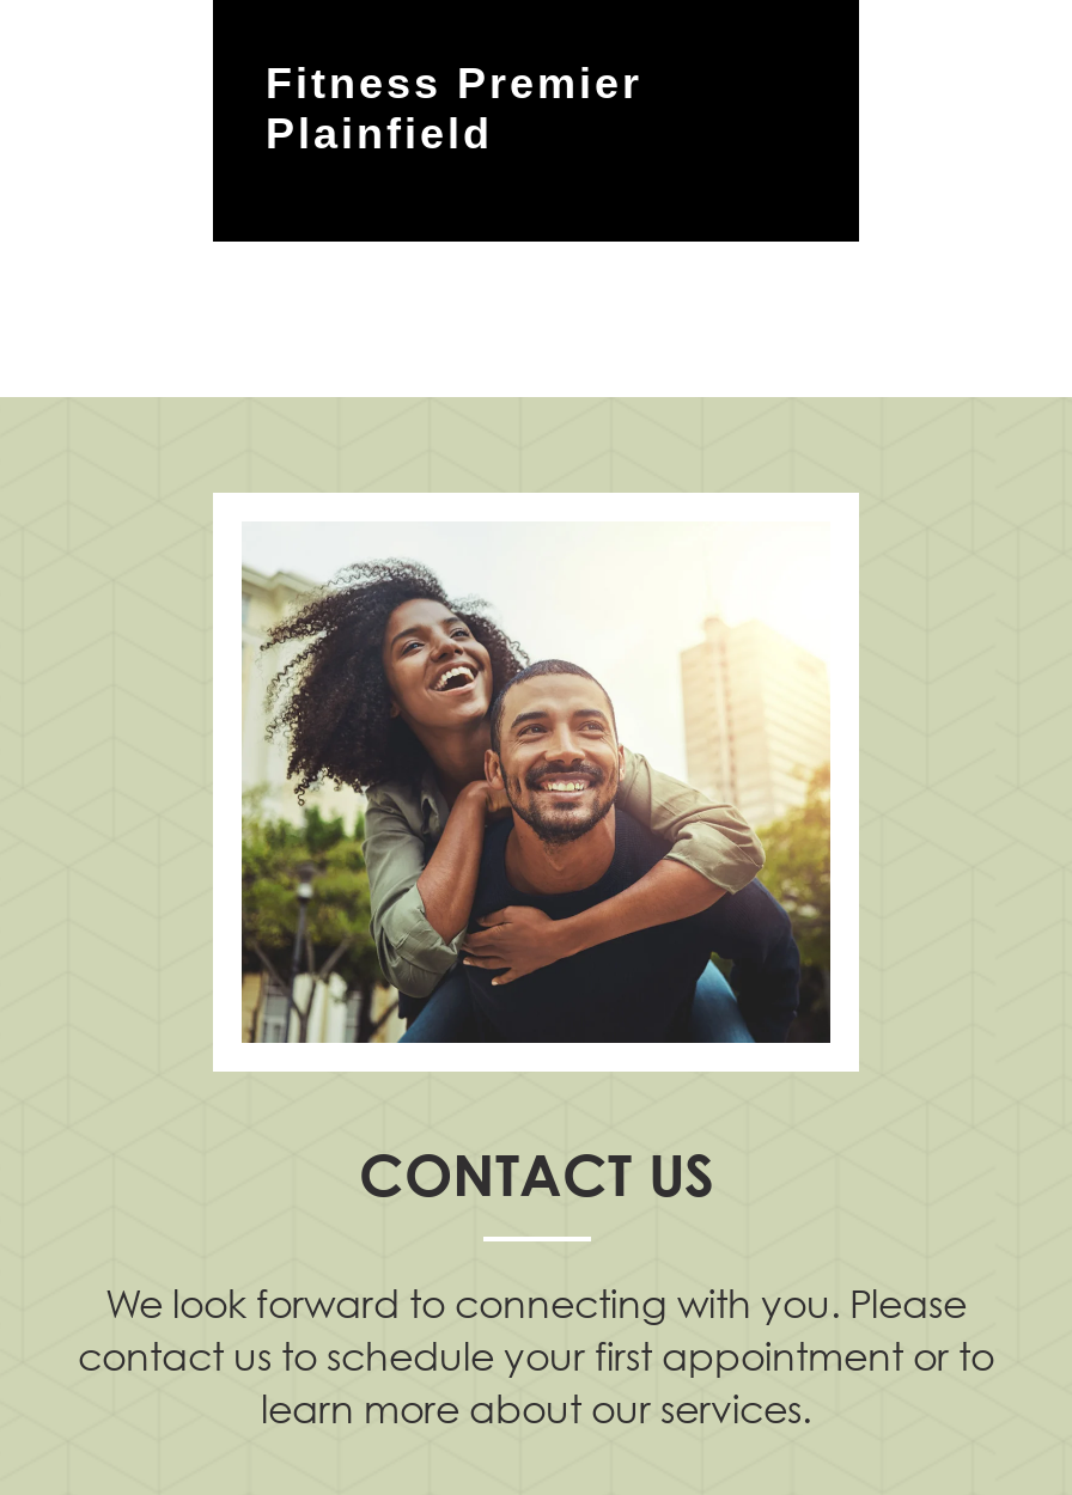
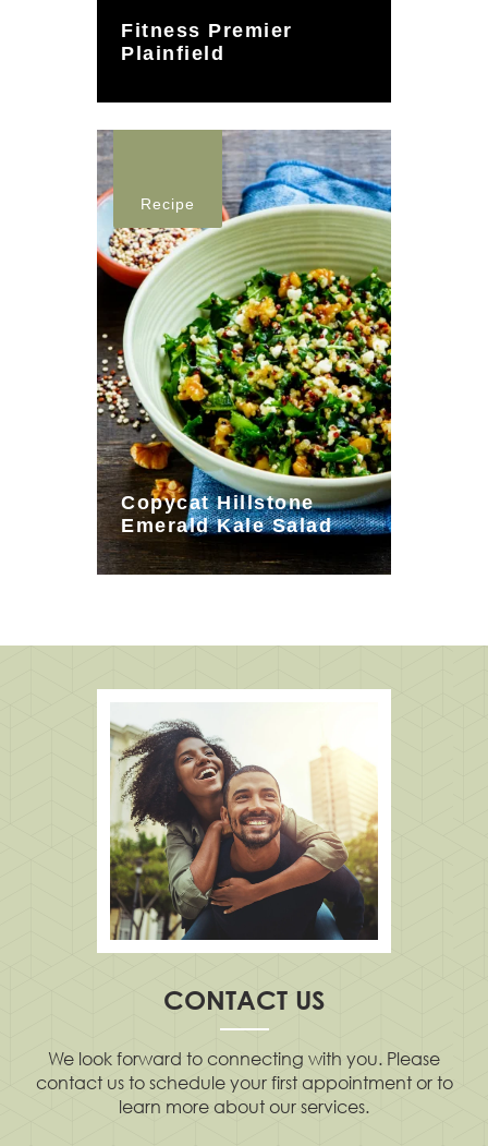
none -> [97,129,392,575] [image] | Recipe
none -> [121,492,332,537] Copycat Hillstone | Emerald Kale Salad

